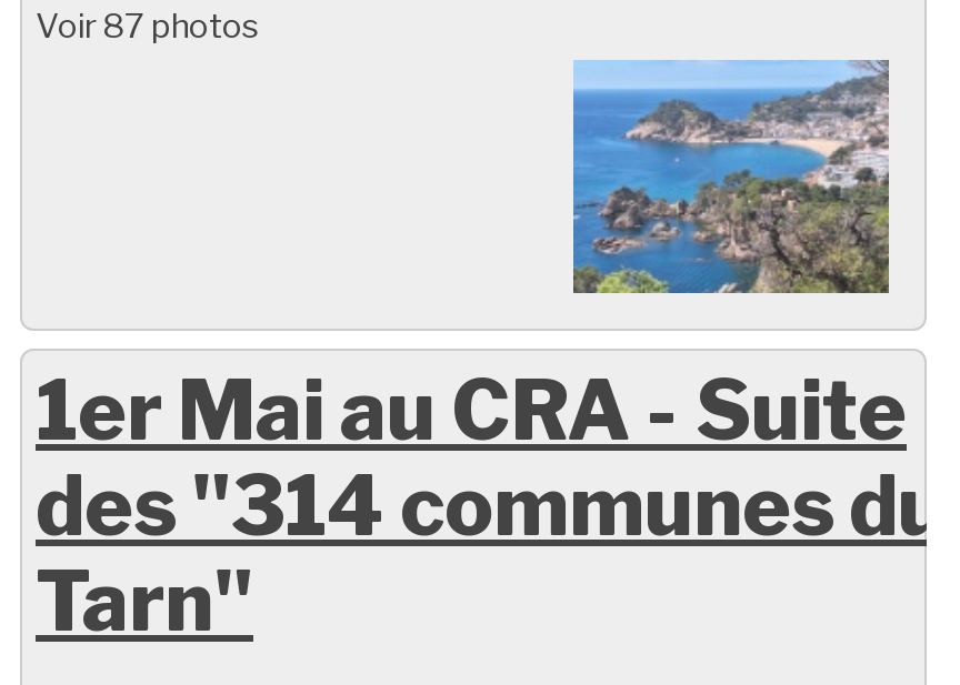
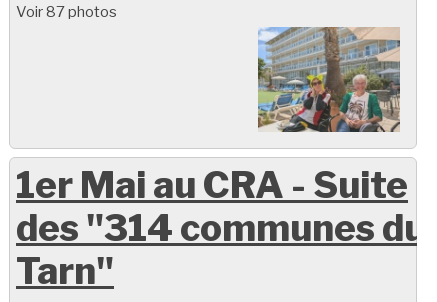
[571,58,891,295] [image] -> [257,26,400,133] [image]

